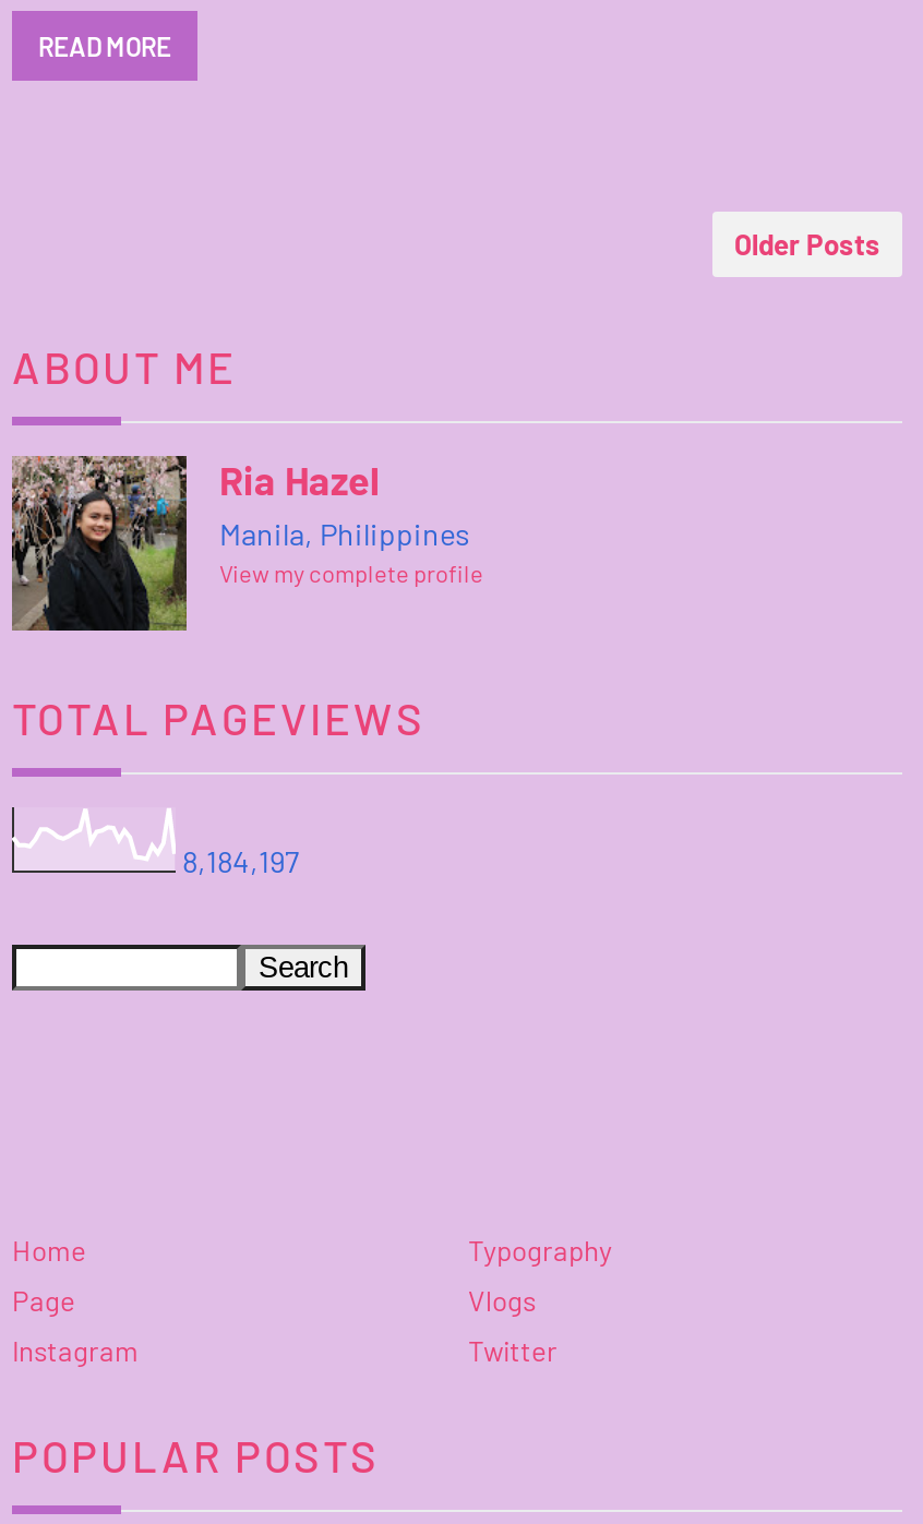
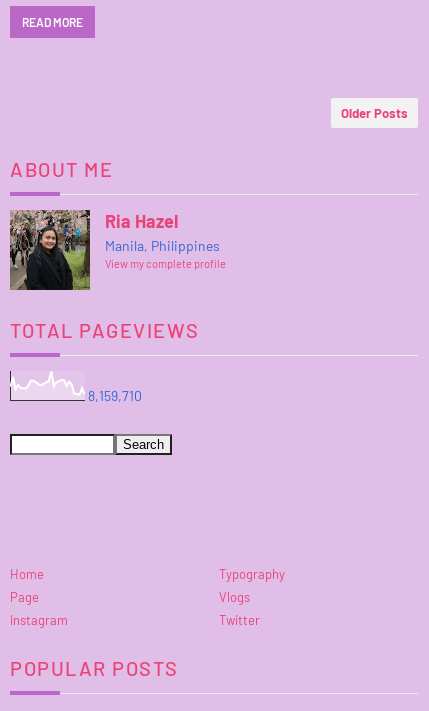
[182,843,300,880] 8,184,197 -> [88,387,142,404] 8,159,710

